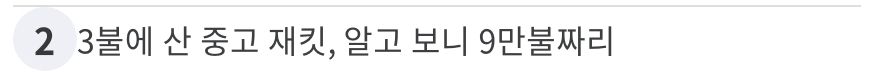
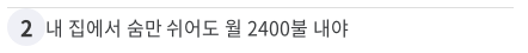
[34,12,616,66] 2 3불에 산 중고 재킷, 알고 보니 9만불짜리 -> [20,11,348,43] 2 내 집에서 숨만 쉬어도 월 2400불 내야

